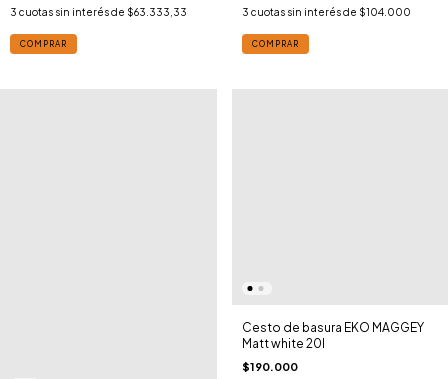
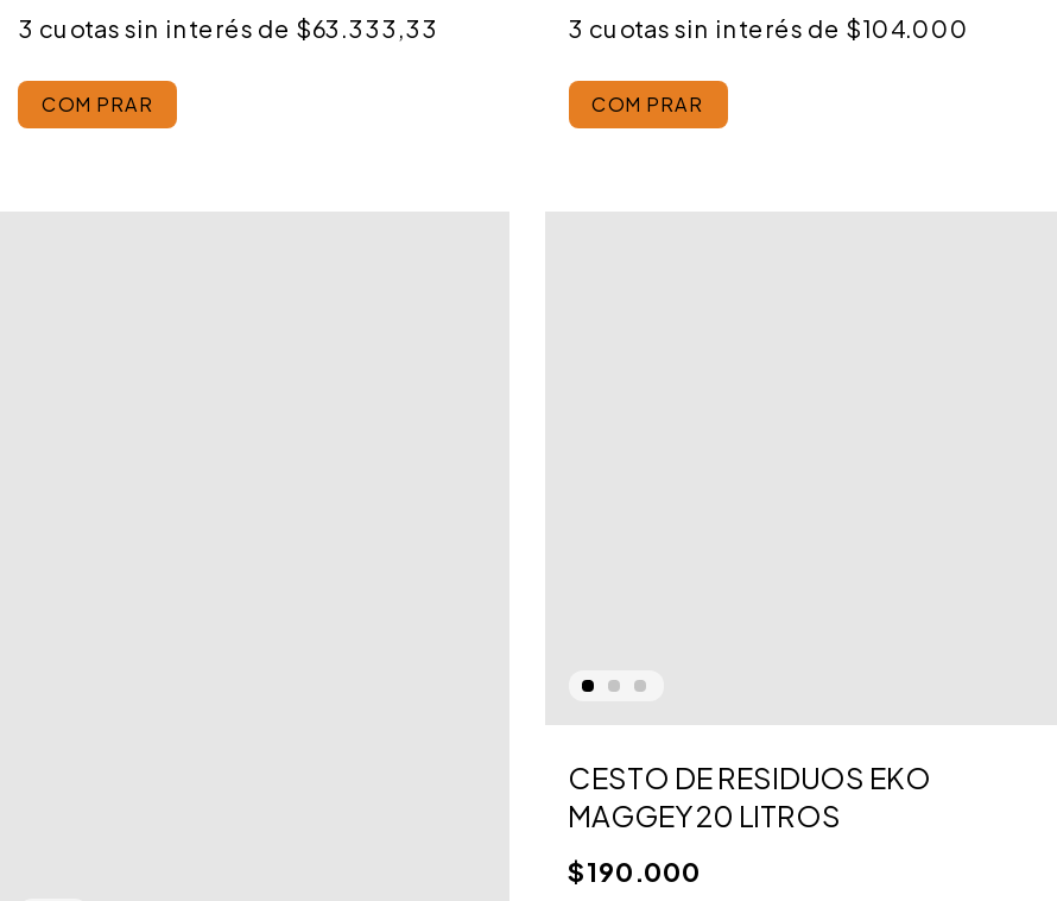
[241,320,423,351] Cesto de basura EKO MAGGEY | Matt white 20l -> [568,761,931,834] CESTO DE RESIDUOS EKO | MAGGEY 20 LITROS

